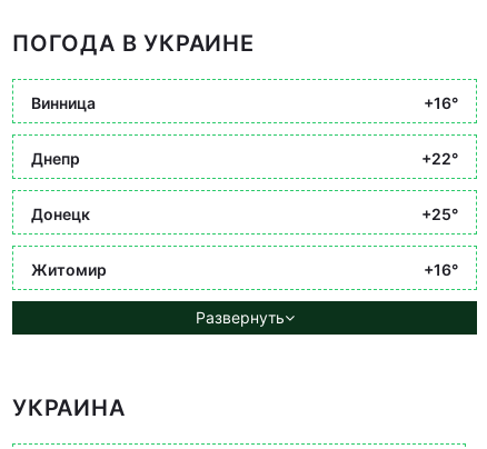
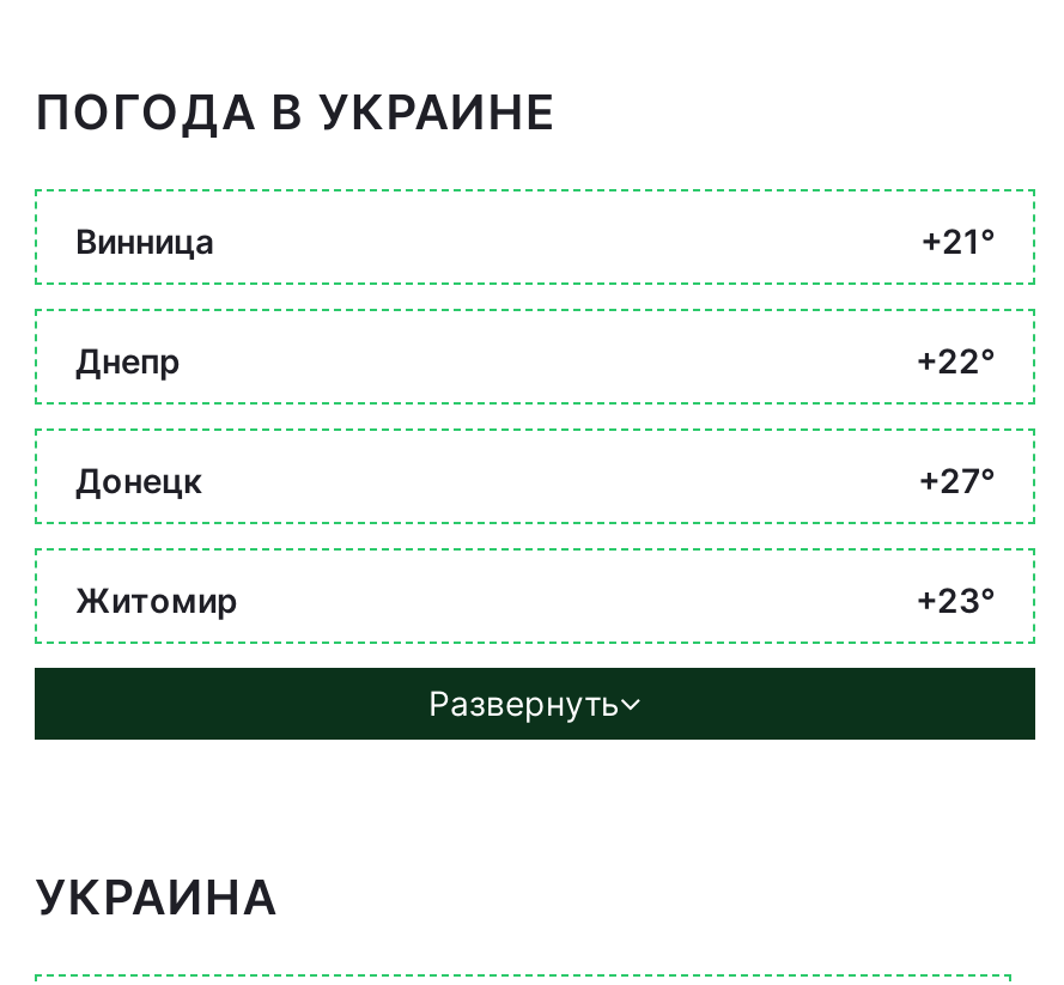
[424,93,458,112] +16° -> [920,219,995,260] +21°
[421,204,458,223] +25° -> [918,458,995,499] +27°
[424,260,458,278] +16° -> [916,578,995,619] +23°

